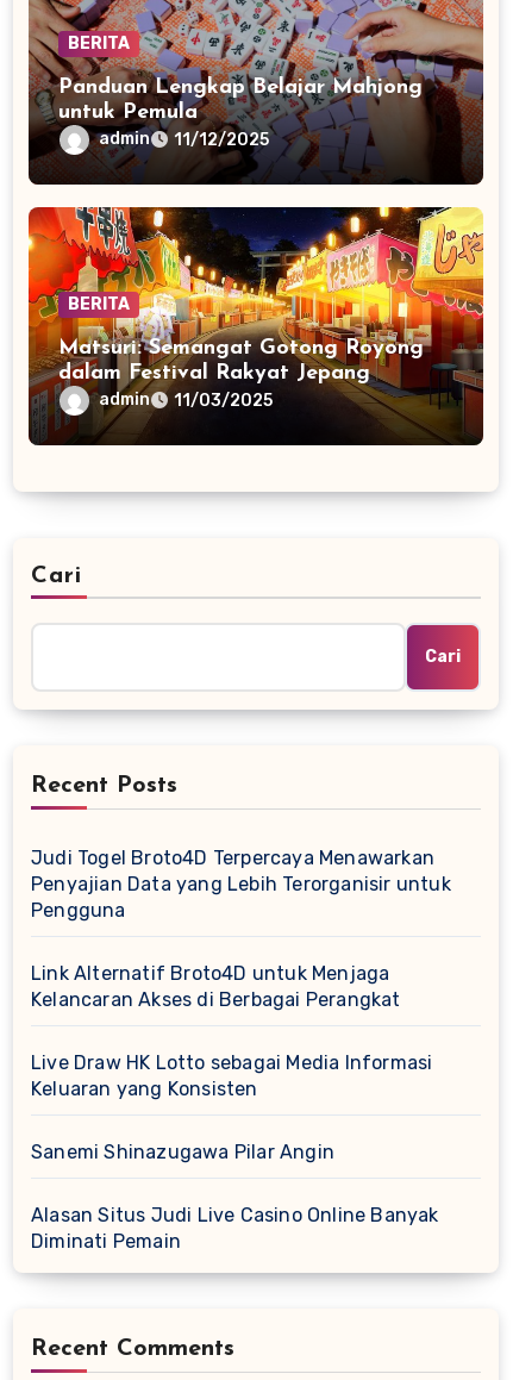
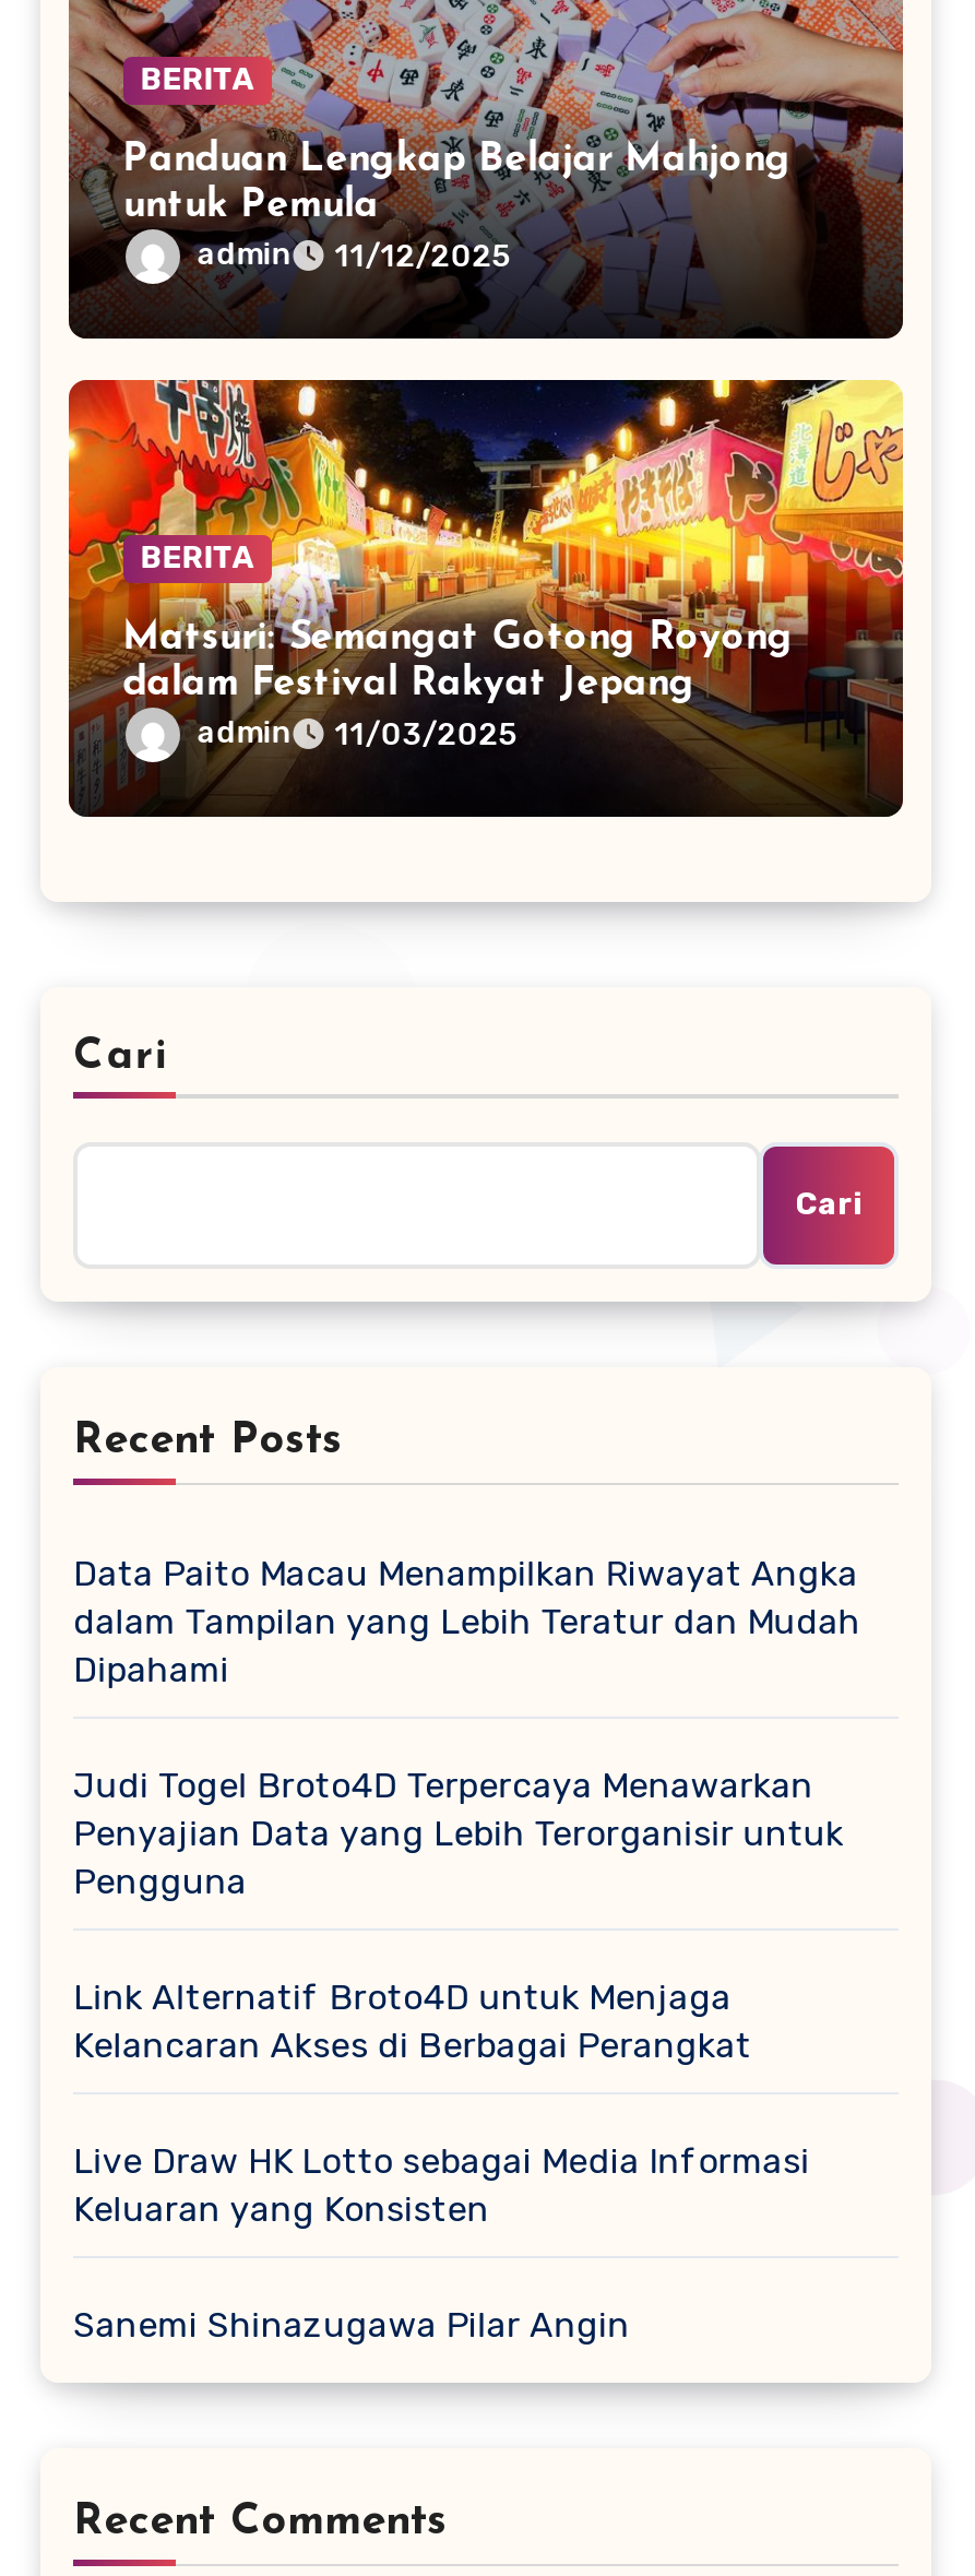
none -> [73,1552,861,1690] Data Paito Macau Menampilkan Riwayat Angka | dalam Tampilan yang Lebih Teratur dan Mudah | Dipahami
moved [31,846,451,1163] -> [73,1764,844,2345]: Judi Togel Broto4D Terpercaya Menawarkan | Penyajian Data yang Lebih Terorganisir untuk | Pengguna | Link Alternatif Broto4D untuk Menjaga | Kelancaran Akses di Berbagai Perangkat | Live Draw HK Lotto sebagai Media Informasi | Keluaran yang Konsisten | Sanemi Shinazugawa Pilar Angin
[31,1204,439,1252] Alasan Situs Judi Live Casino Online Banyak | Diminati Pemain -> none

